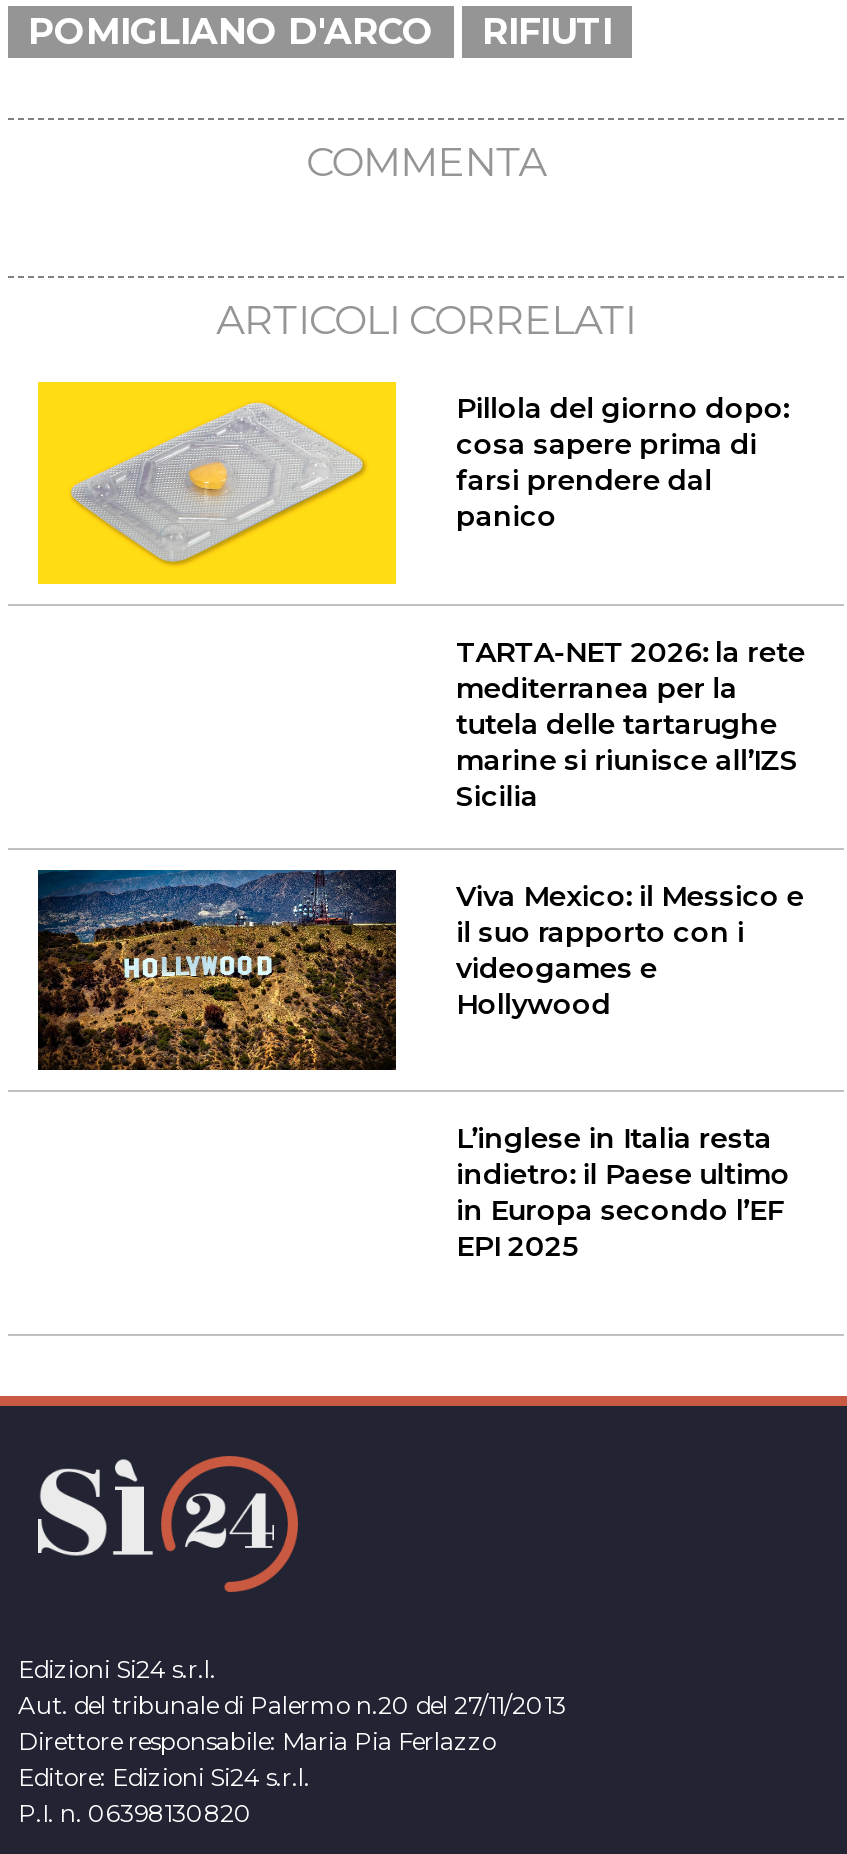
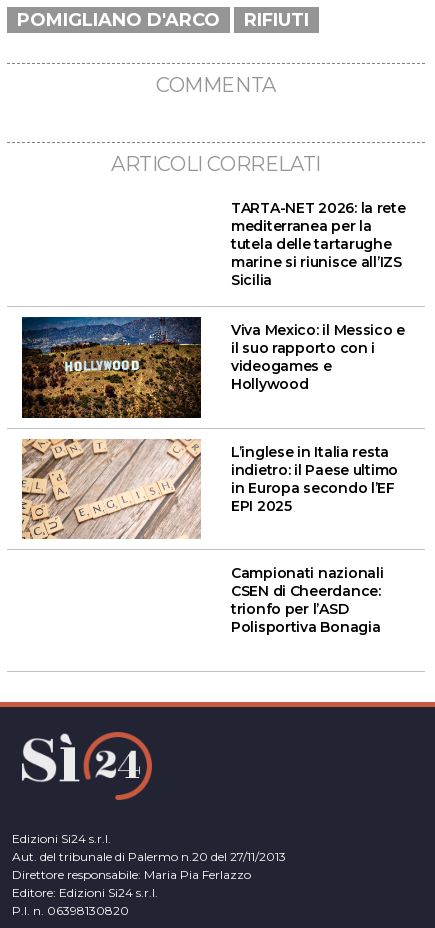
[36,380,789,586] [image] | Pillola del giorno dopo: | cosa sapere prima di | farsi prendere dal | panico -> none
moved [34,634,805,1264] -> [20,199,406,514]: [image] | TARTA-NET 2026: la rete | mediterranea per la | ... | in Europa secondo l’EF | EPI 2025
none -> [21,438,202,540] [image]
none -> [231,564,383,636] Campionati nazionali | CSEN di Cheerdance: | trionfo per l’ASD | Polisportiva Bonagia

